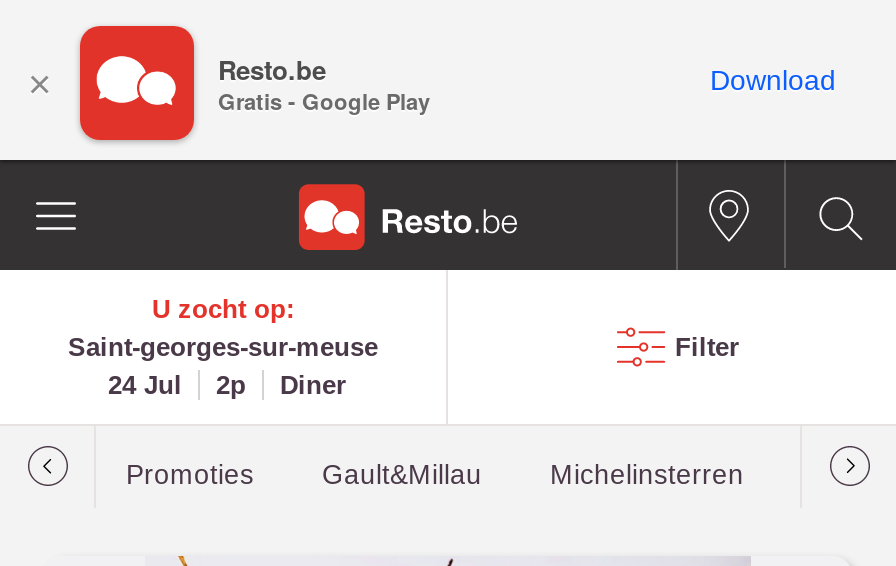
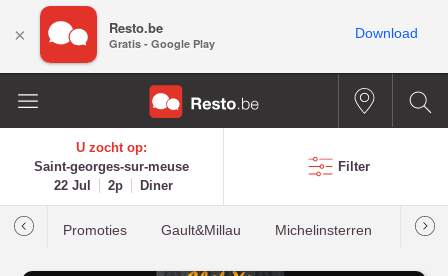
[108,370,346,400] 24 Jul 2p Diner -> [54,178,173,193] 22 Jul 2p Diner

